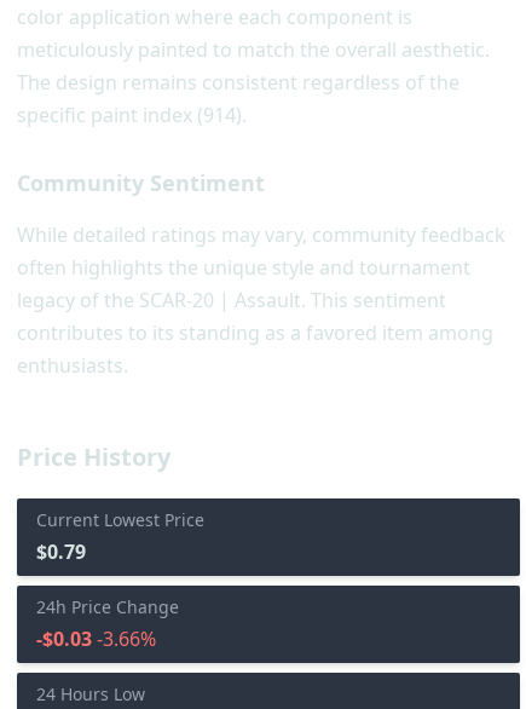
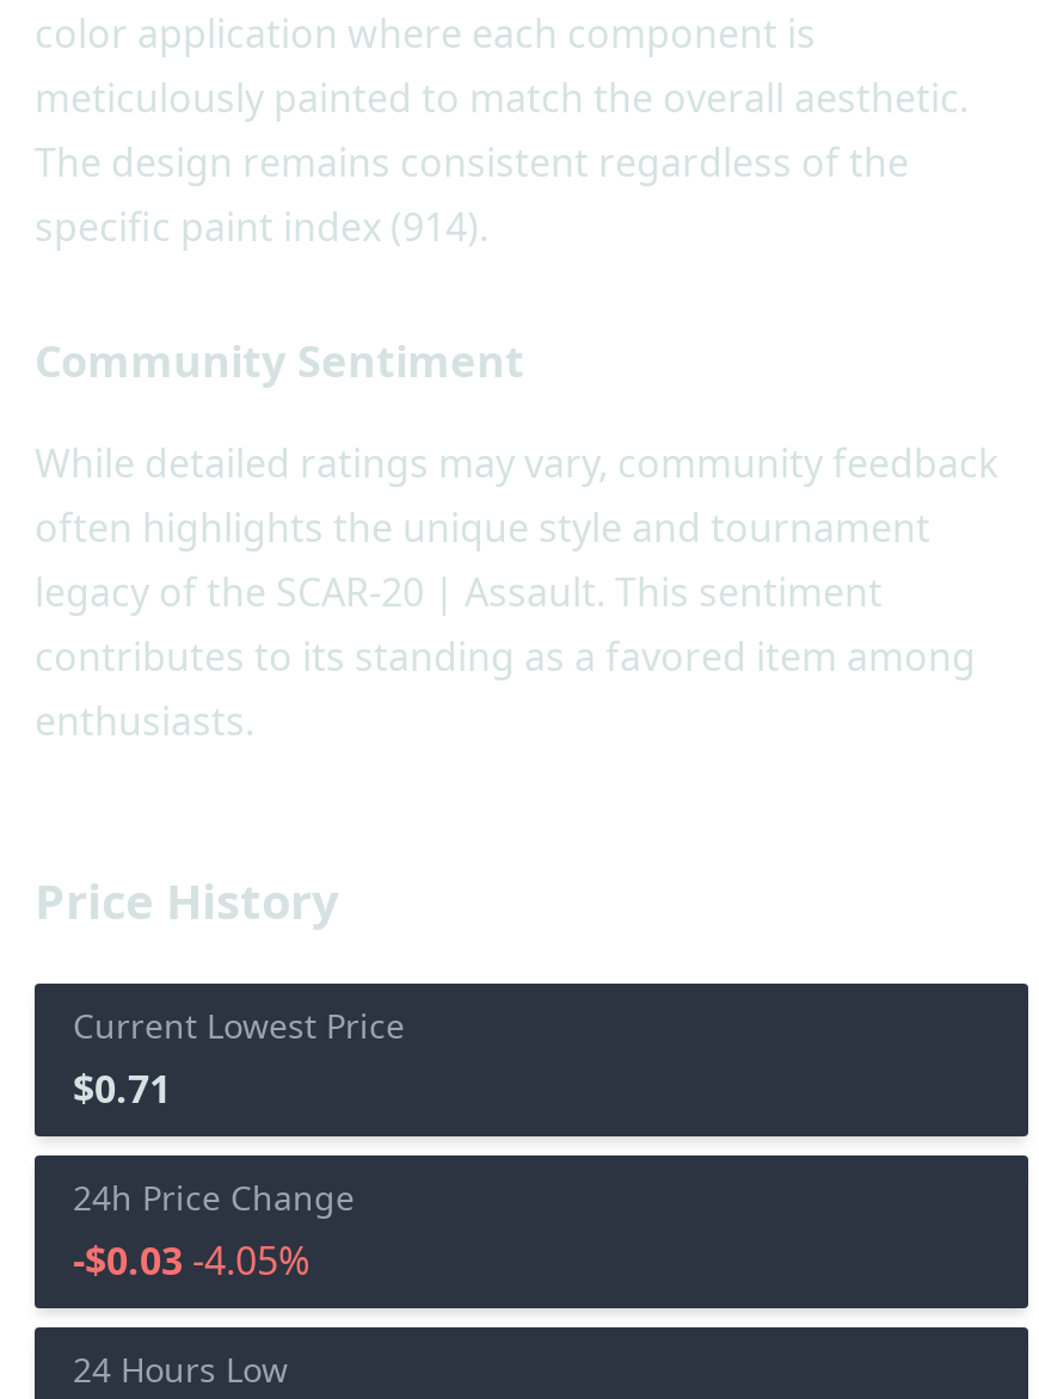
[36,538,86,564] $0.79 -> [73,1061,171,1114] $0.71
[36,625,156,652] -$0.03 -3.66% -> [73,1233,309,1286] -$0.03 -4.05%

